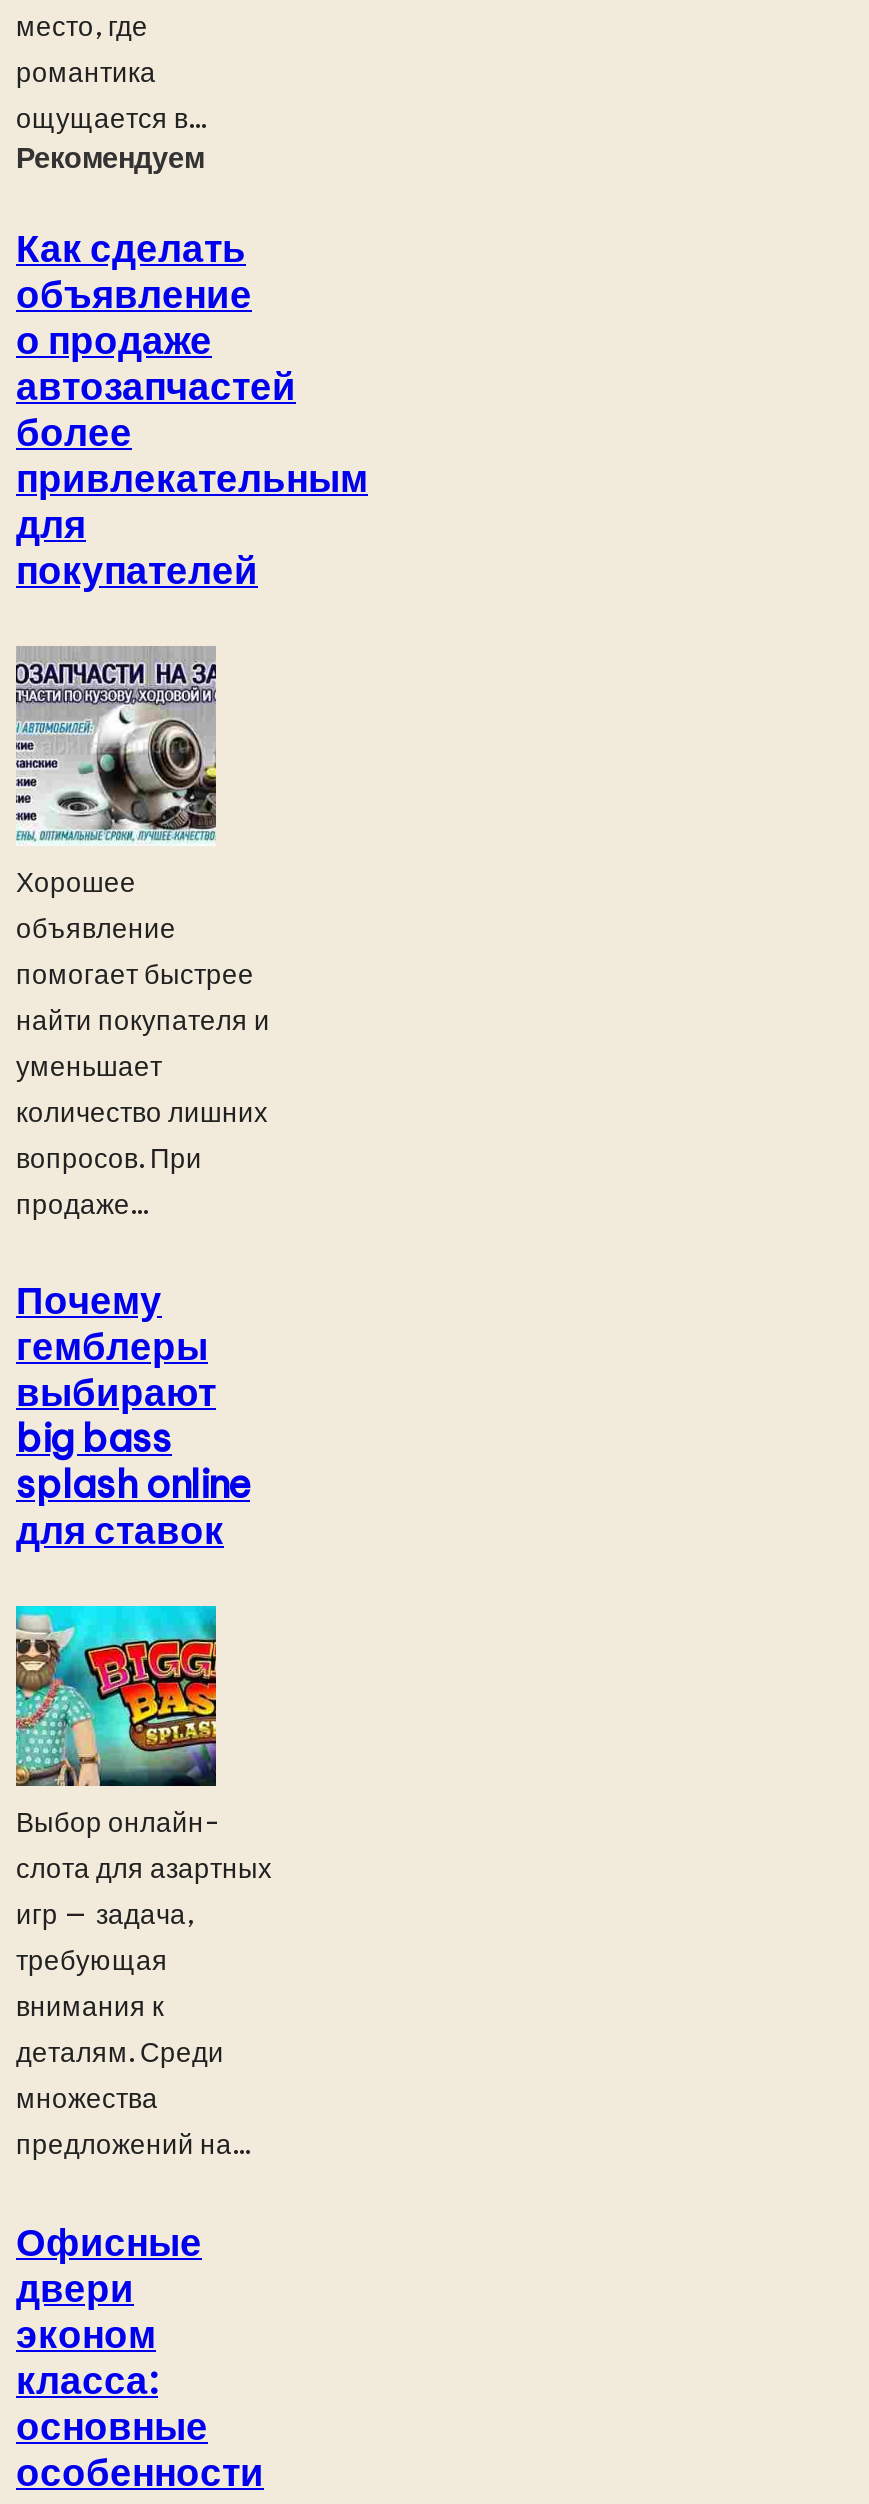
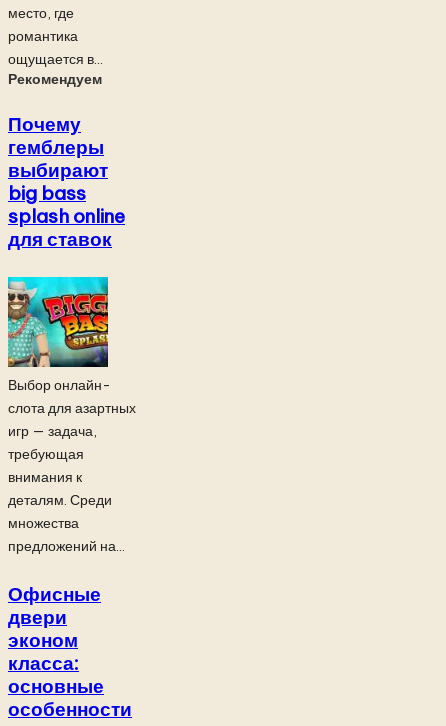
[16,225,368,595] Как сделать | объявление | о продаже | автозапчастей | более | привлекательным | для | покупателей -> none
[14,644,270,1222] [image] | Хорошее | объявление | помогает быстрее | найти покупателя и | уменьшает | количество лишних | вопросов. При | продаже... -> none

